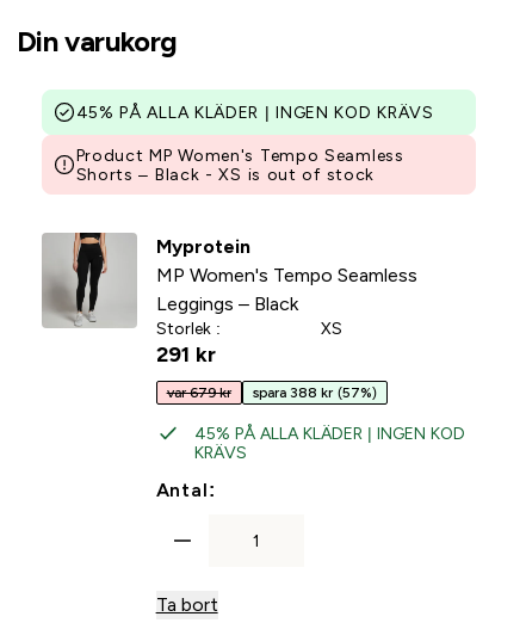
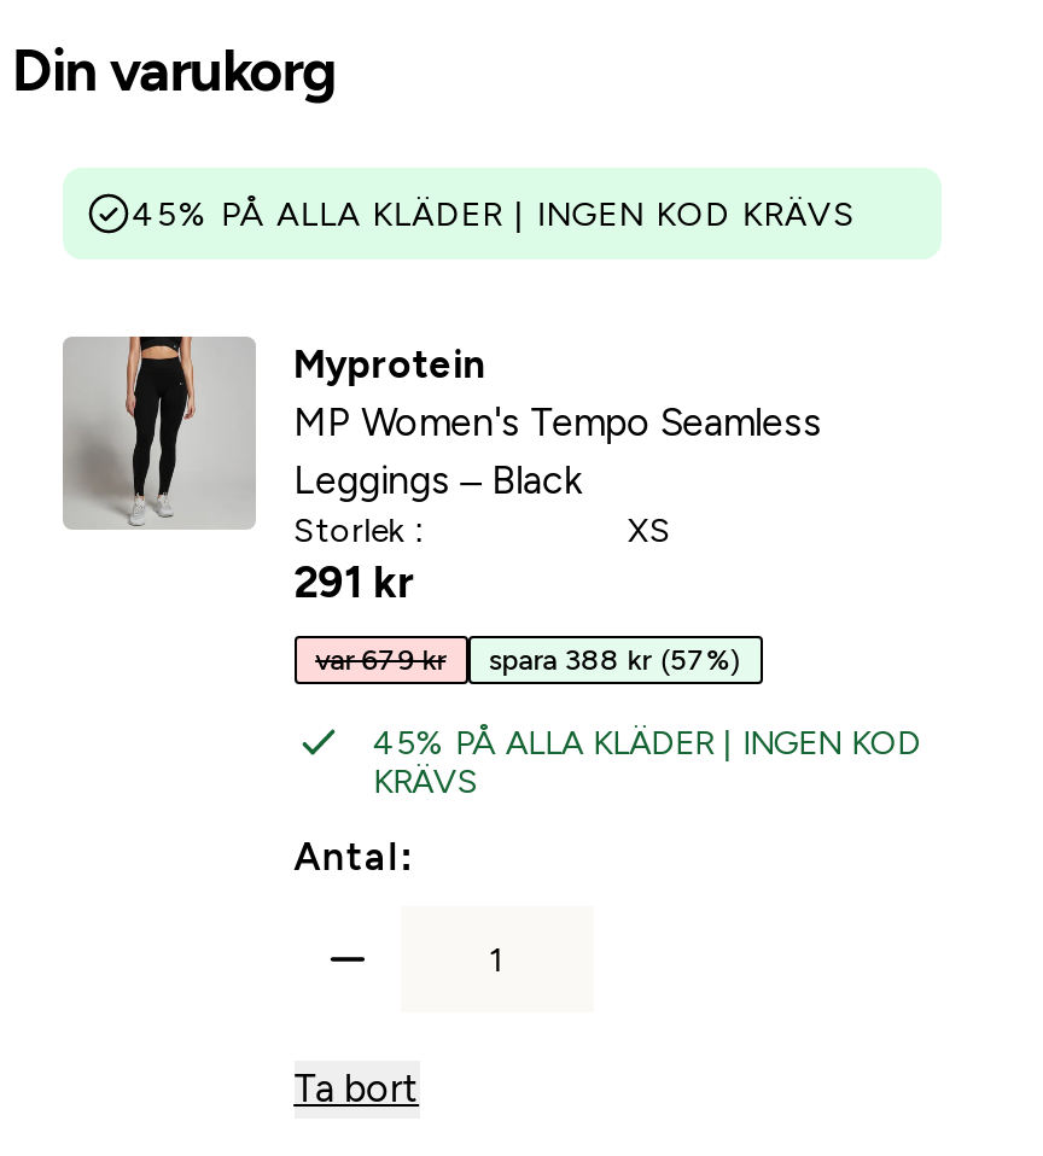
[76,146,404,184] Product MP Women's Tempo Seamless | Shorts – Black - XS is out of stock -> none

